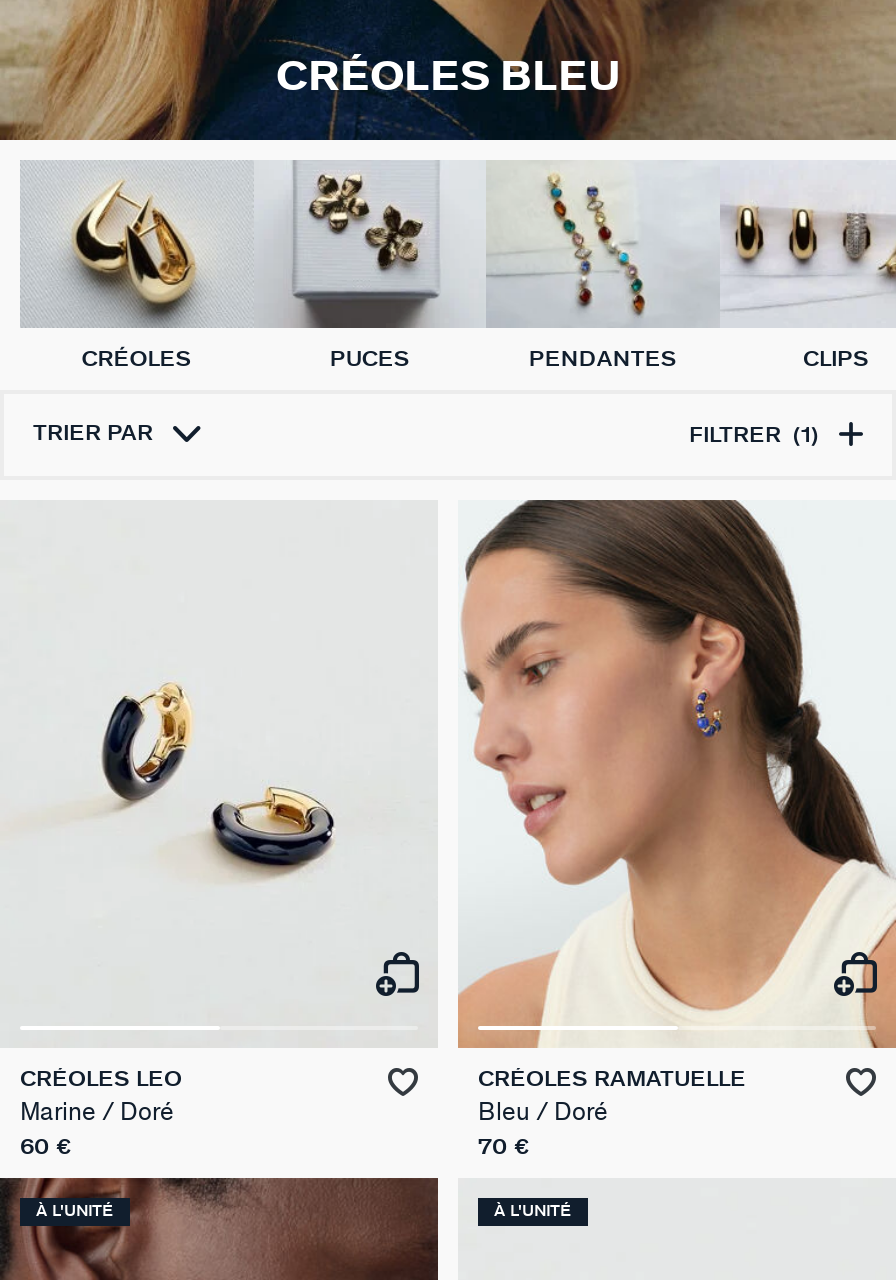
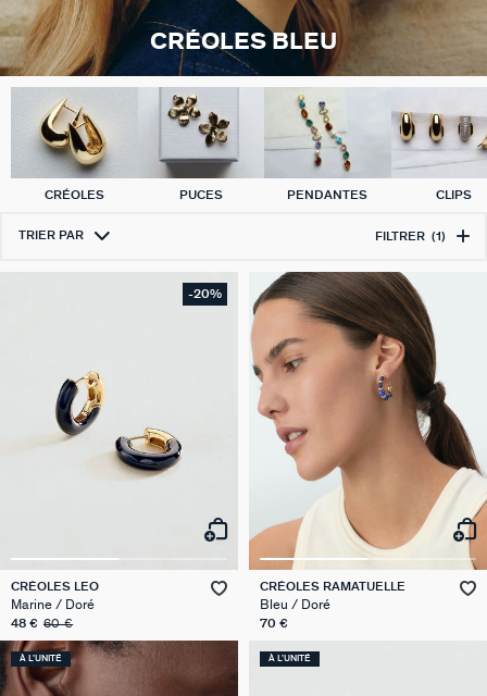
none -> [188,288,222,300] -20%
[20,1135,72,1157] 60 € -> [11,617,73,629] 48 € 60 €

